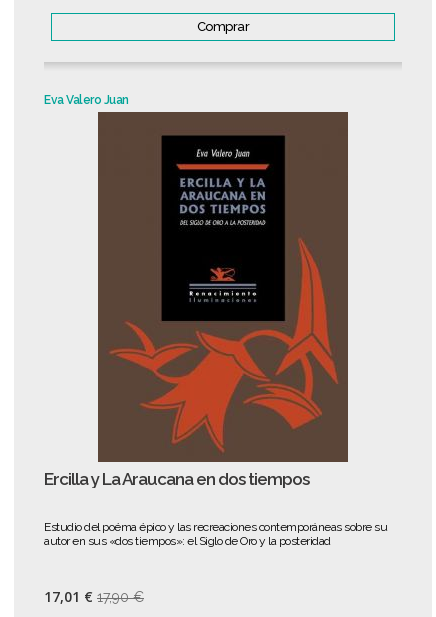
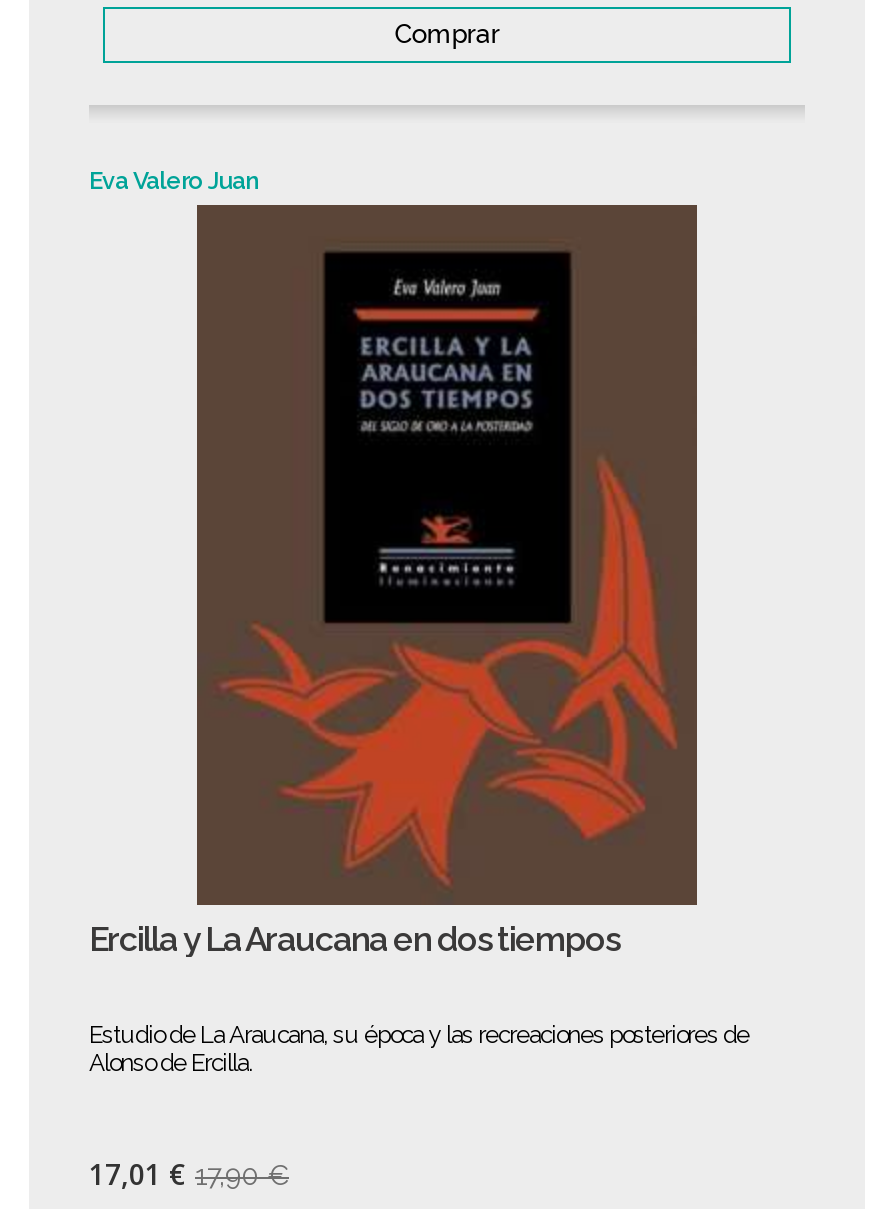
[44,520,387,548] Estudio del poéma épico y las recreaciones contemporáneas sobre su | autor en sus «dos tiempos»: el Siglo de Oro y la posteridad -> [89,1022,749,1078] Estudio de La Araucana, su época y las recreaciones posteriores de | Alonso de Ercilla.

